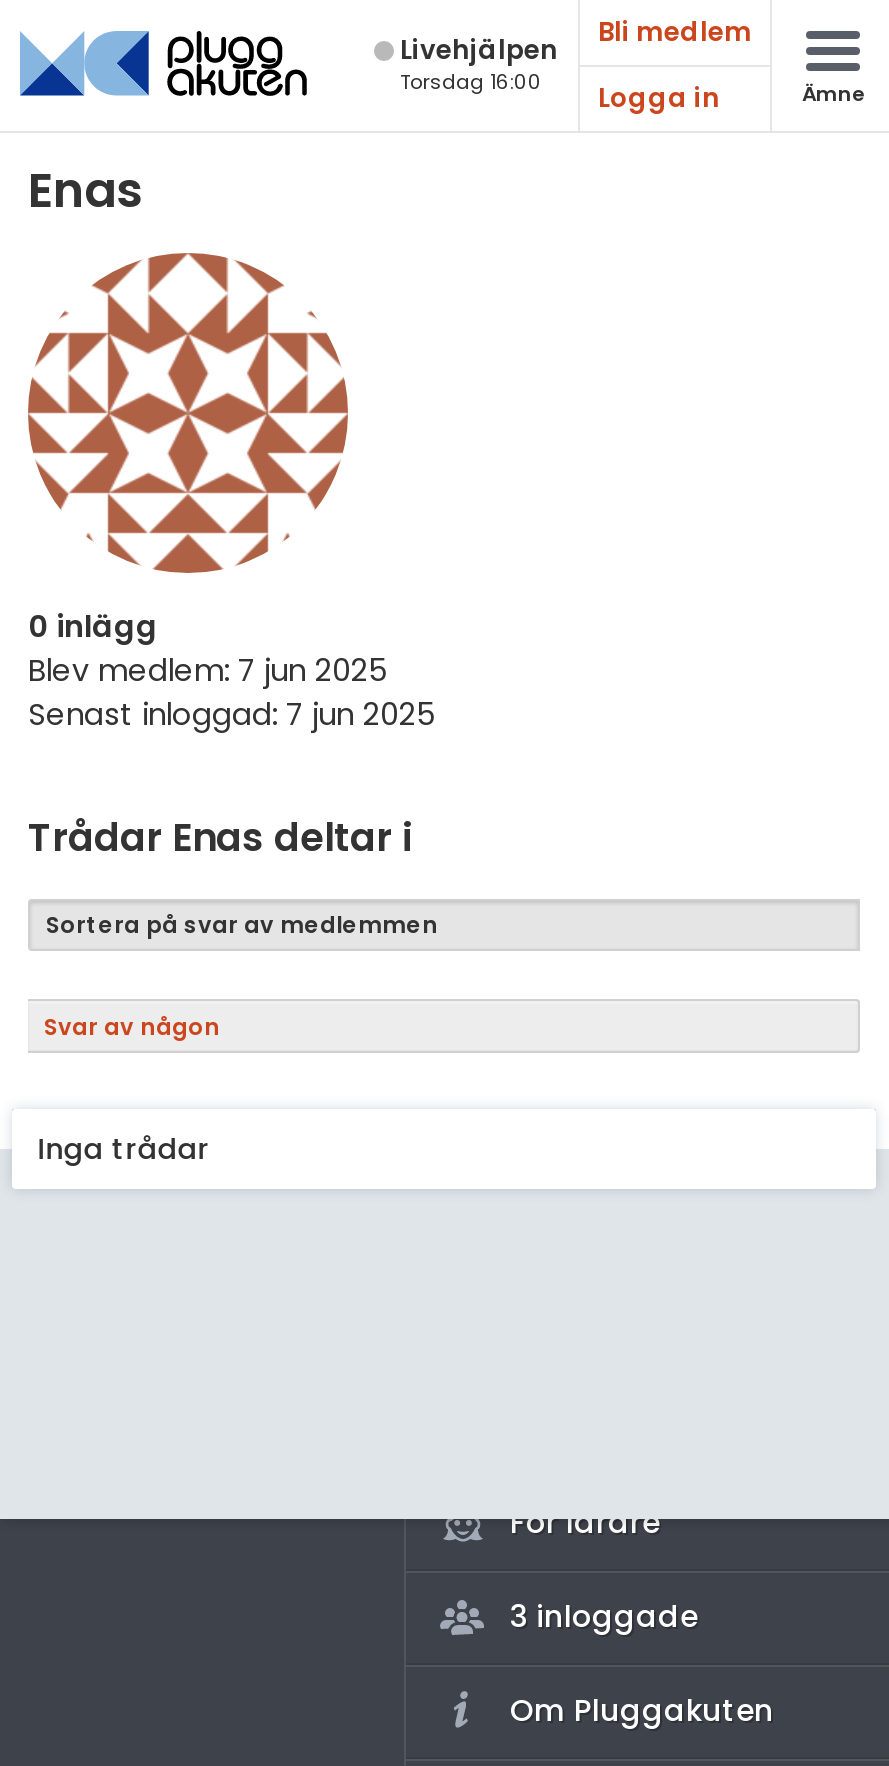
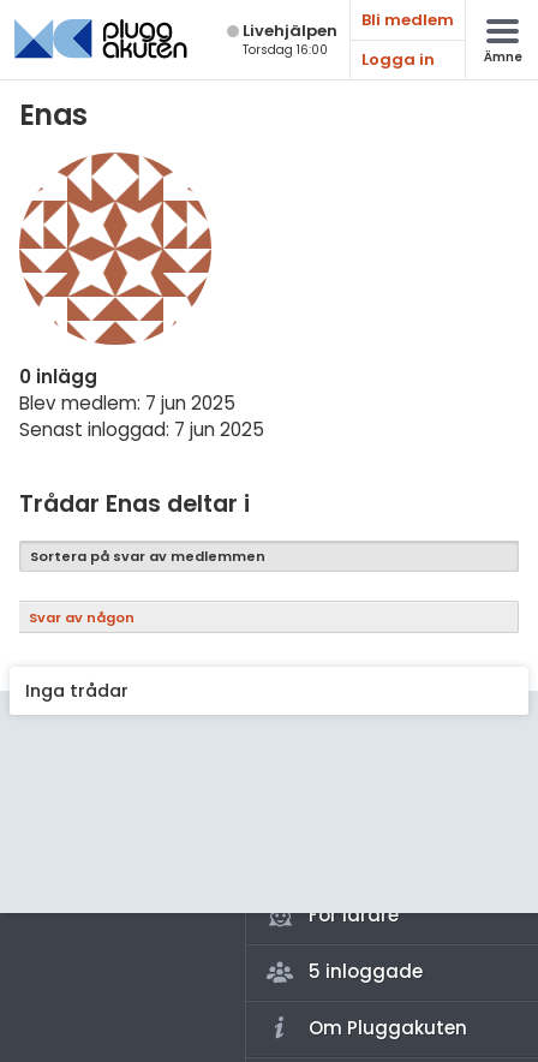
[510,1595,698,1637] 3 inloggade -> [309,959,423,984] 5 inloggade

